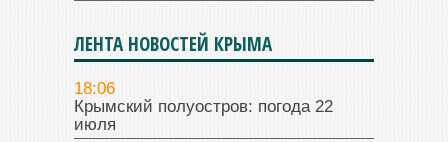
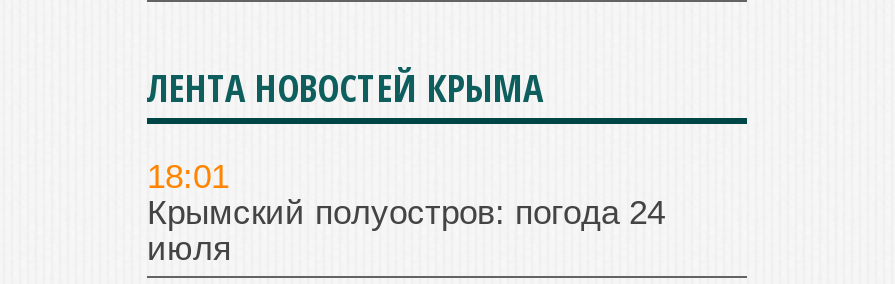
[74,79,115,98] 18:06 -> [147,158,229,196] 18:01
[74,97,333,116] Крымский полуостров: погода 22 -> [147,194,665,232] Крымский полуостров: погода 24

